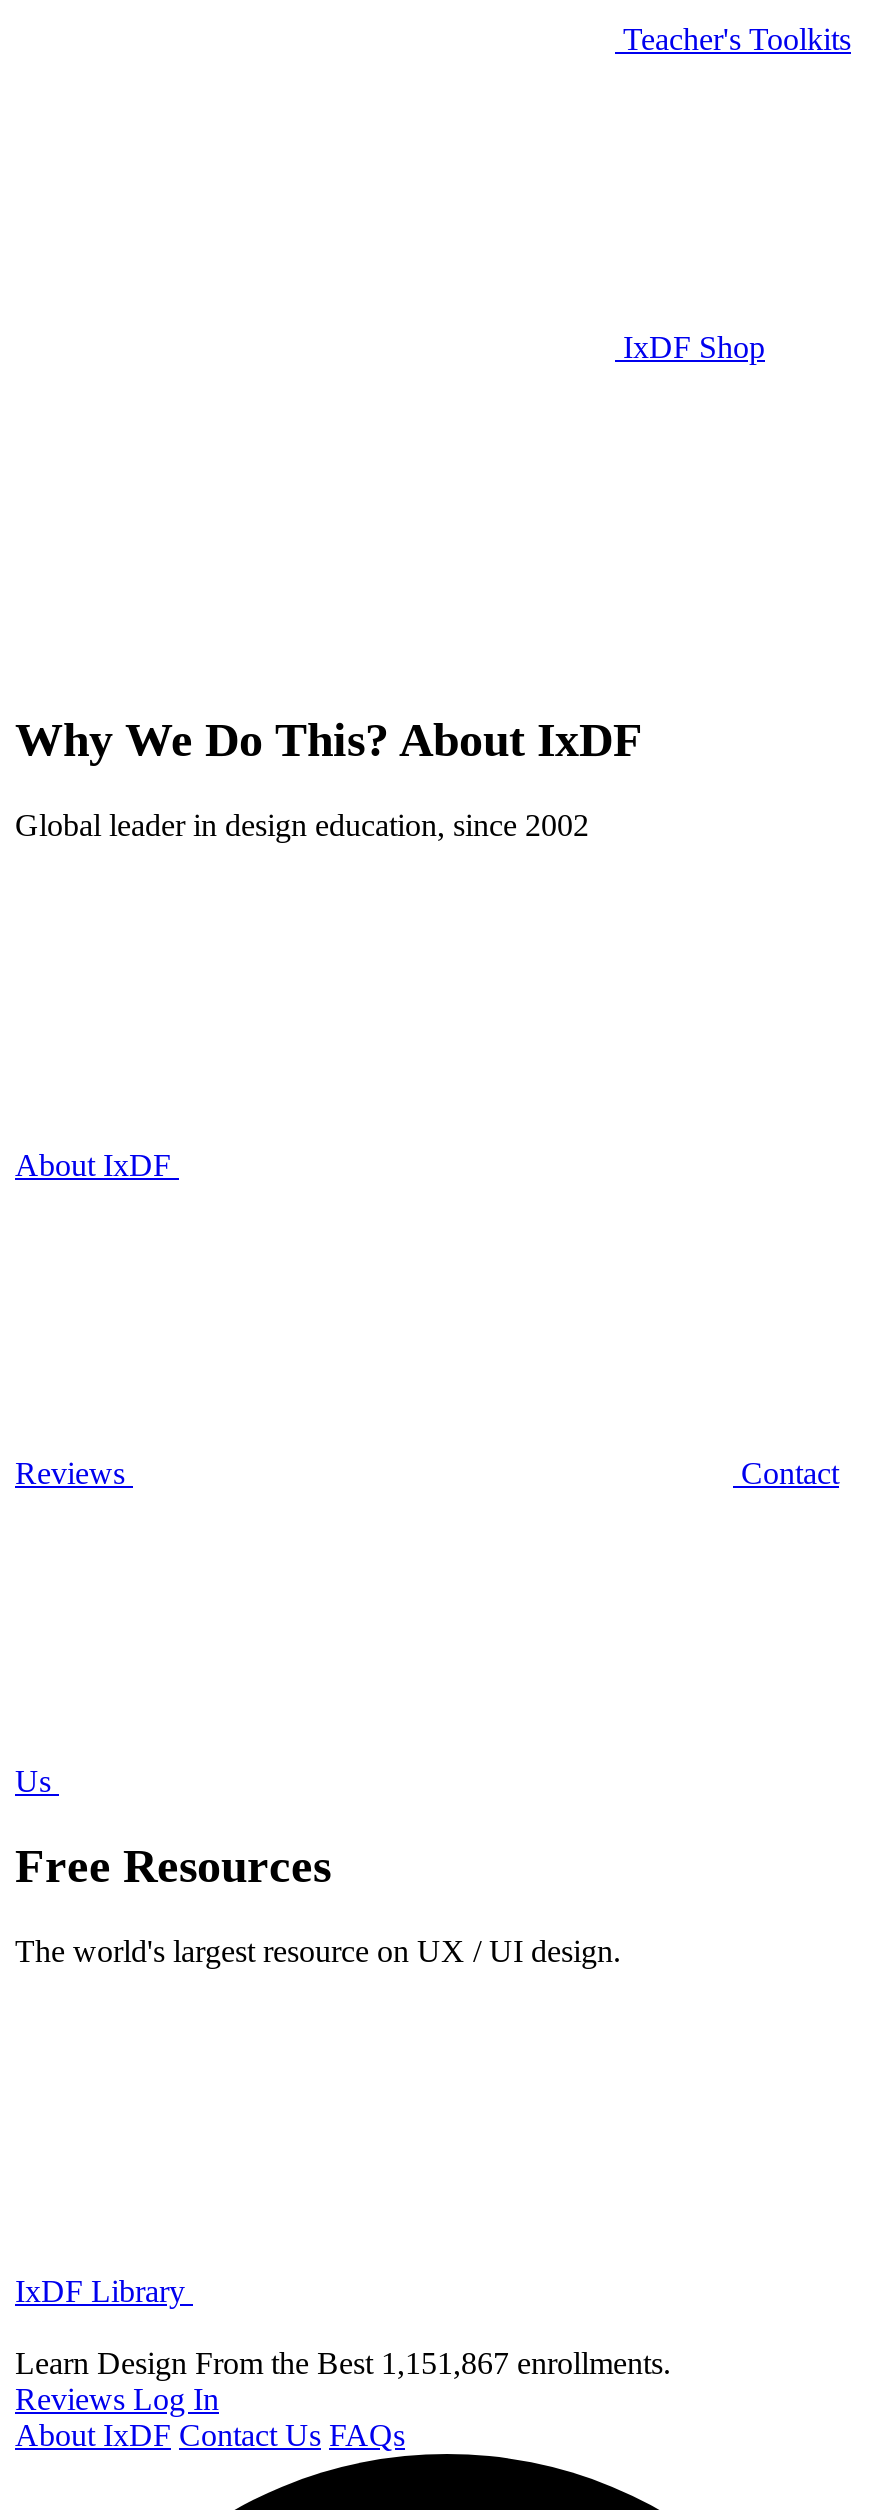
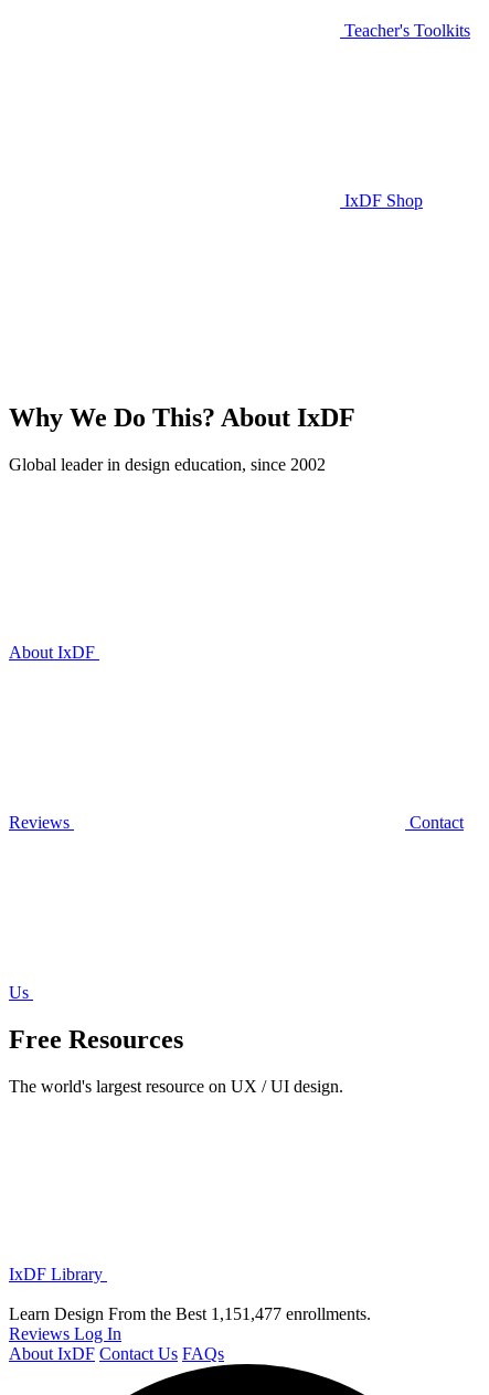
[15,2345,671,2379] Learn Design From the Best 1,151,867 enrollments. -> [9,1304,371,1323] Learn Design From the Best 1,151,477 enrollments.

